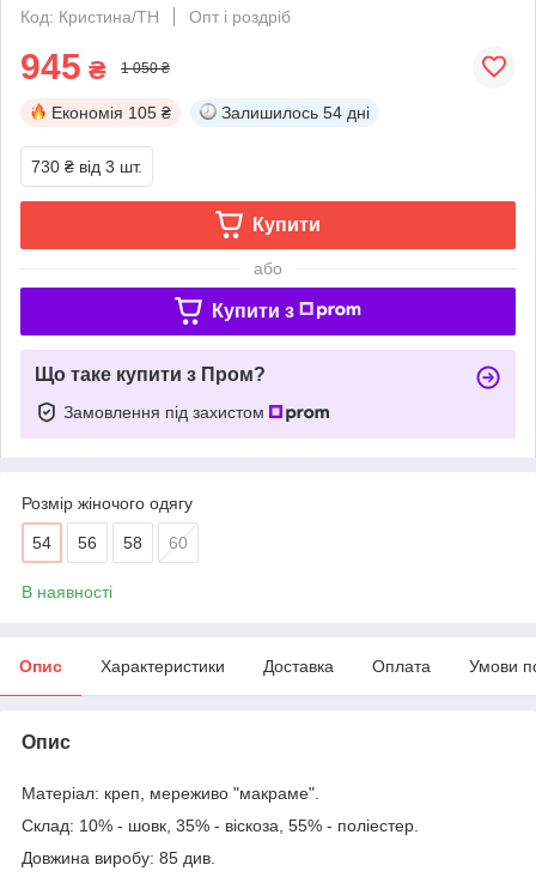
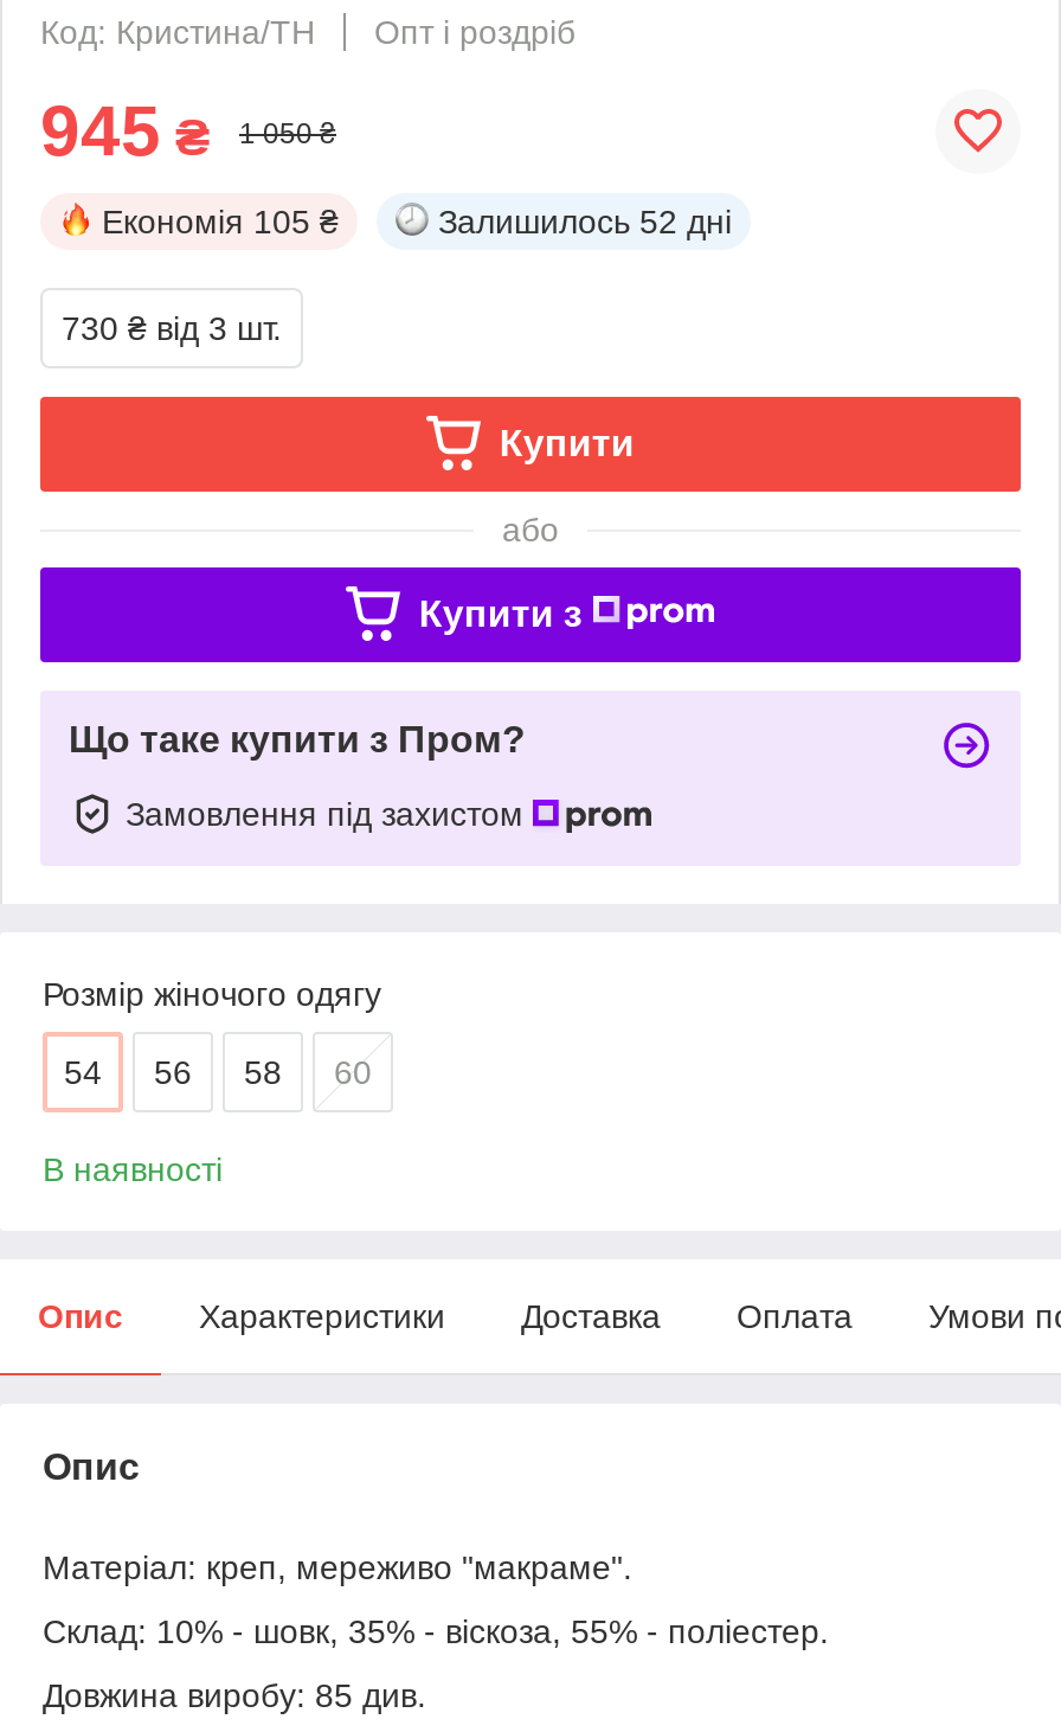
[221,103,370,122] Залишилось 54 дні -> [438,202,732,240] Залишилось 52 дні

